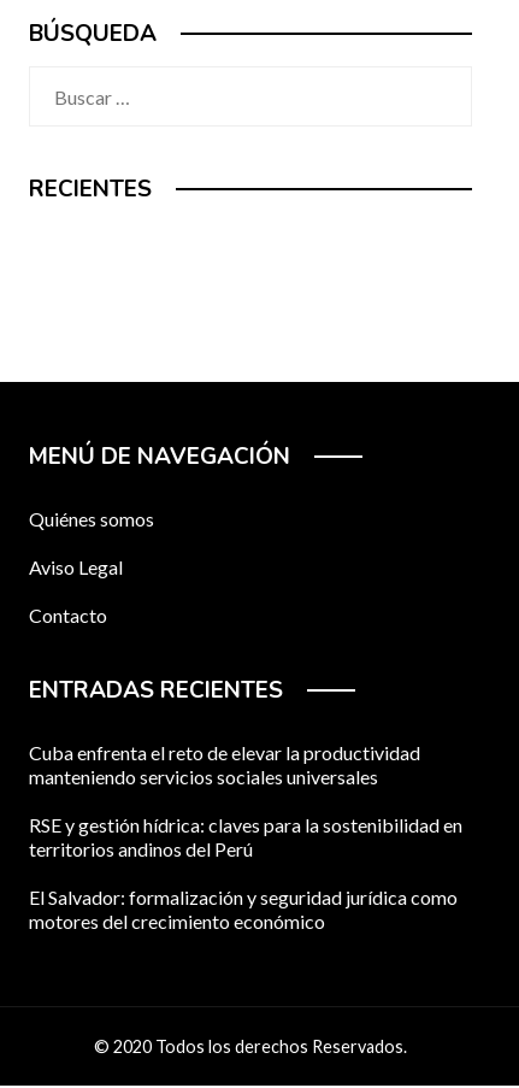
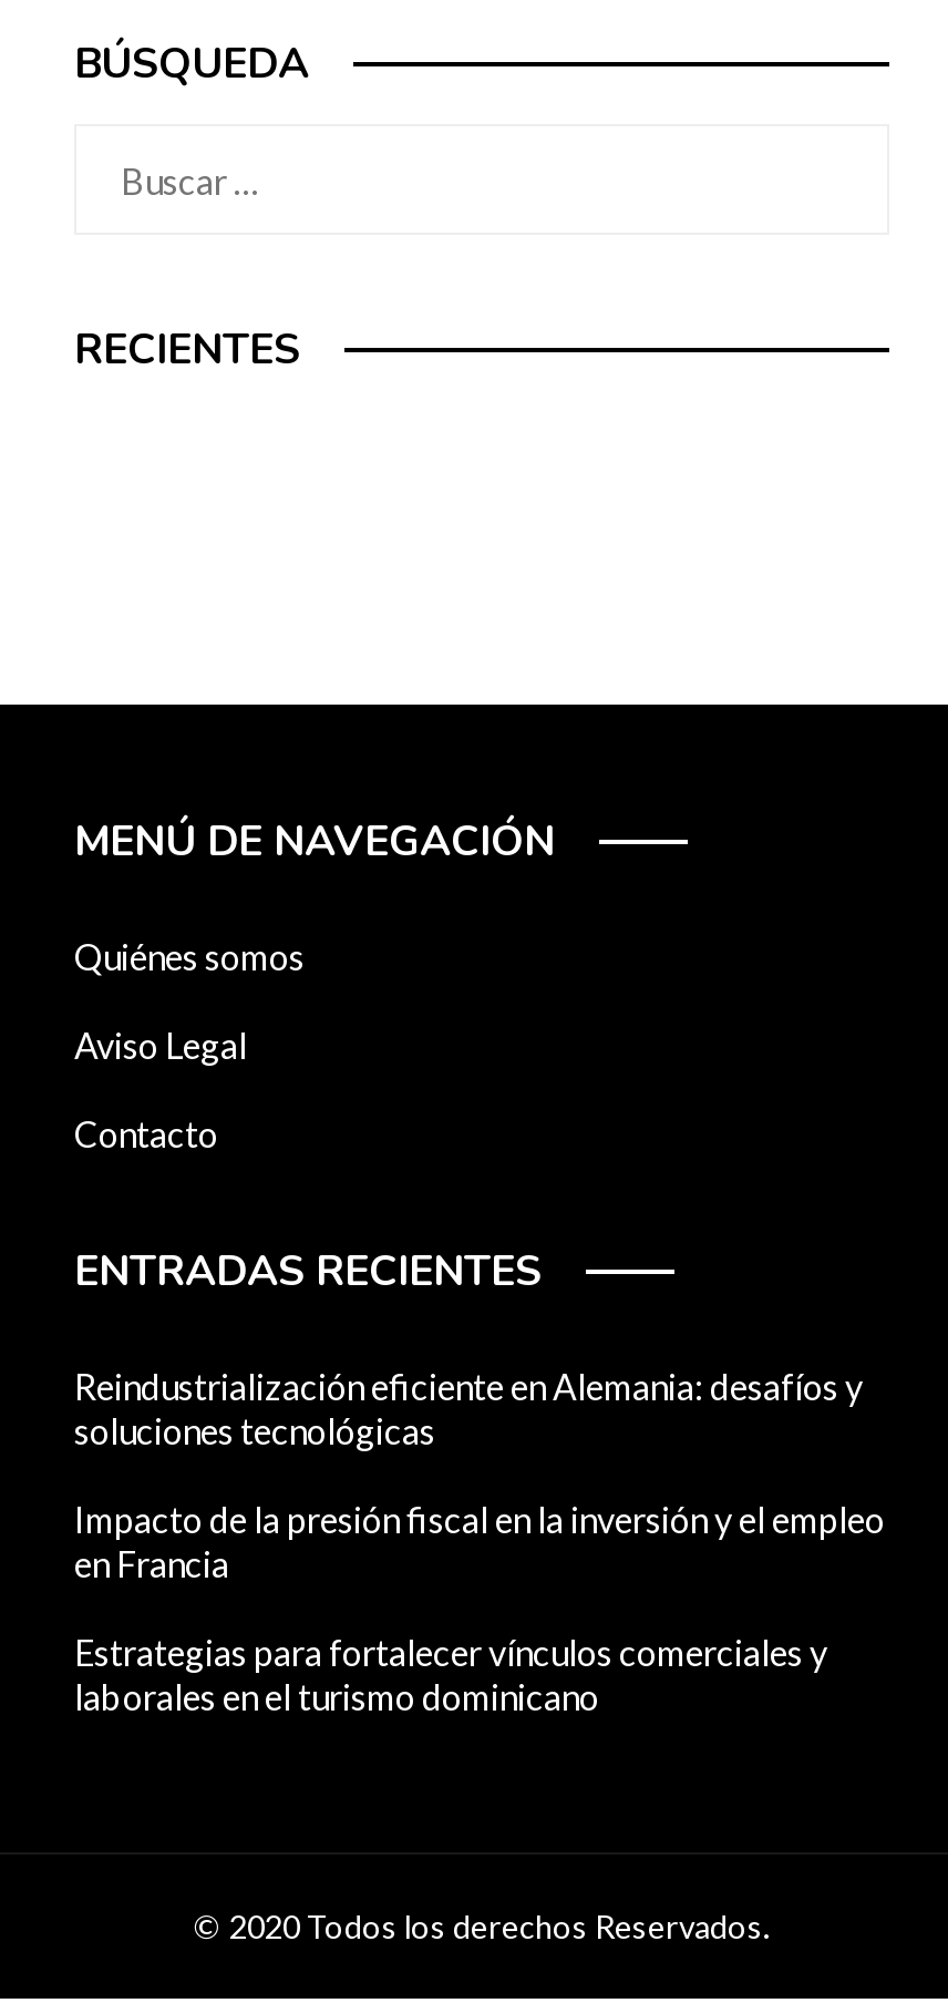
[29,741,420,788] Cuba enfrenta el reto de elevar la productividad | manteniendo servicios sociales universales -> [74,1365,863,1452] Reindustrialización eficiente en Alemania: desafíos y | soluciones tecnológicas
[29,814,462,861] RSE y gestión hídrica: claves para la sostenibilidad en | territorios andinos del Perú -> [74,1498,885,1585] Impacto de la presión fiscal en la inversión y el empleo | en Francia
[29,886,458,933] El Salvador: formalización y seguridad jurídica como | motores del crecimiento económico -> [74,1631,827,1718] Estrategias para fortalecer vínculos comerciales y | laborales en el turismo dominicano

